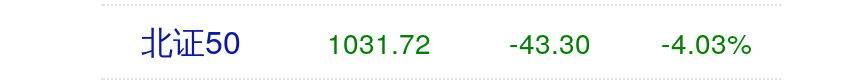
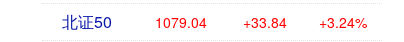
[327,22,431,62] 1031.72 -> [155,12,207,32] 1079.04
[509,22,591,62] -43.30 -> [243,12,287,32] +33.84
[661,22,751,62] -4.03% -> [319,12,367,32] +3.24%

